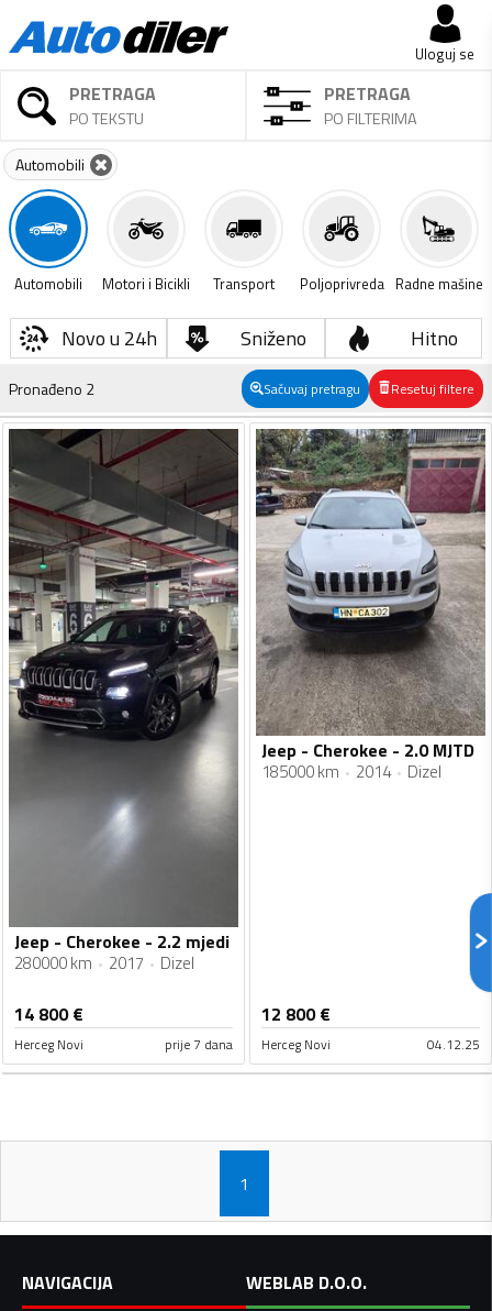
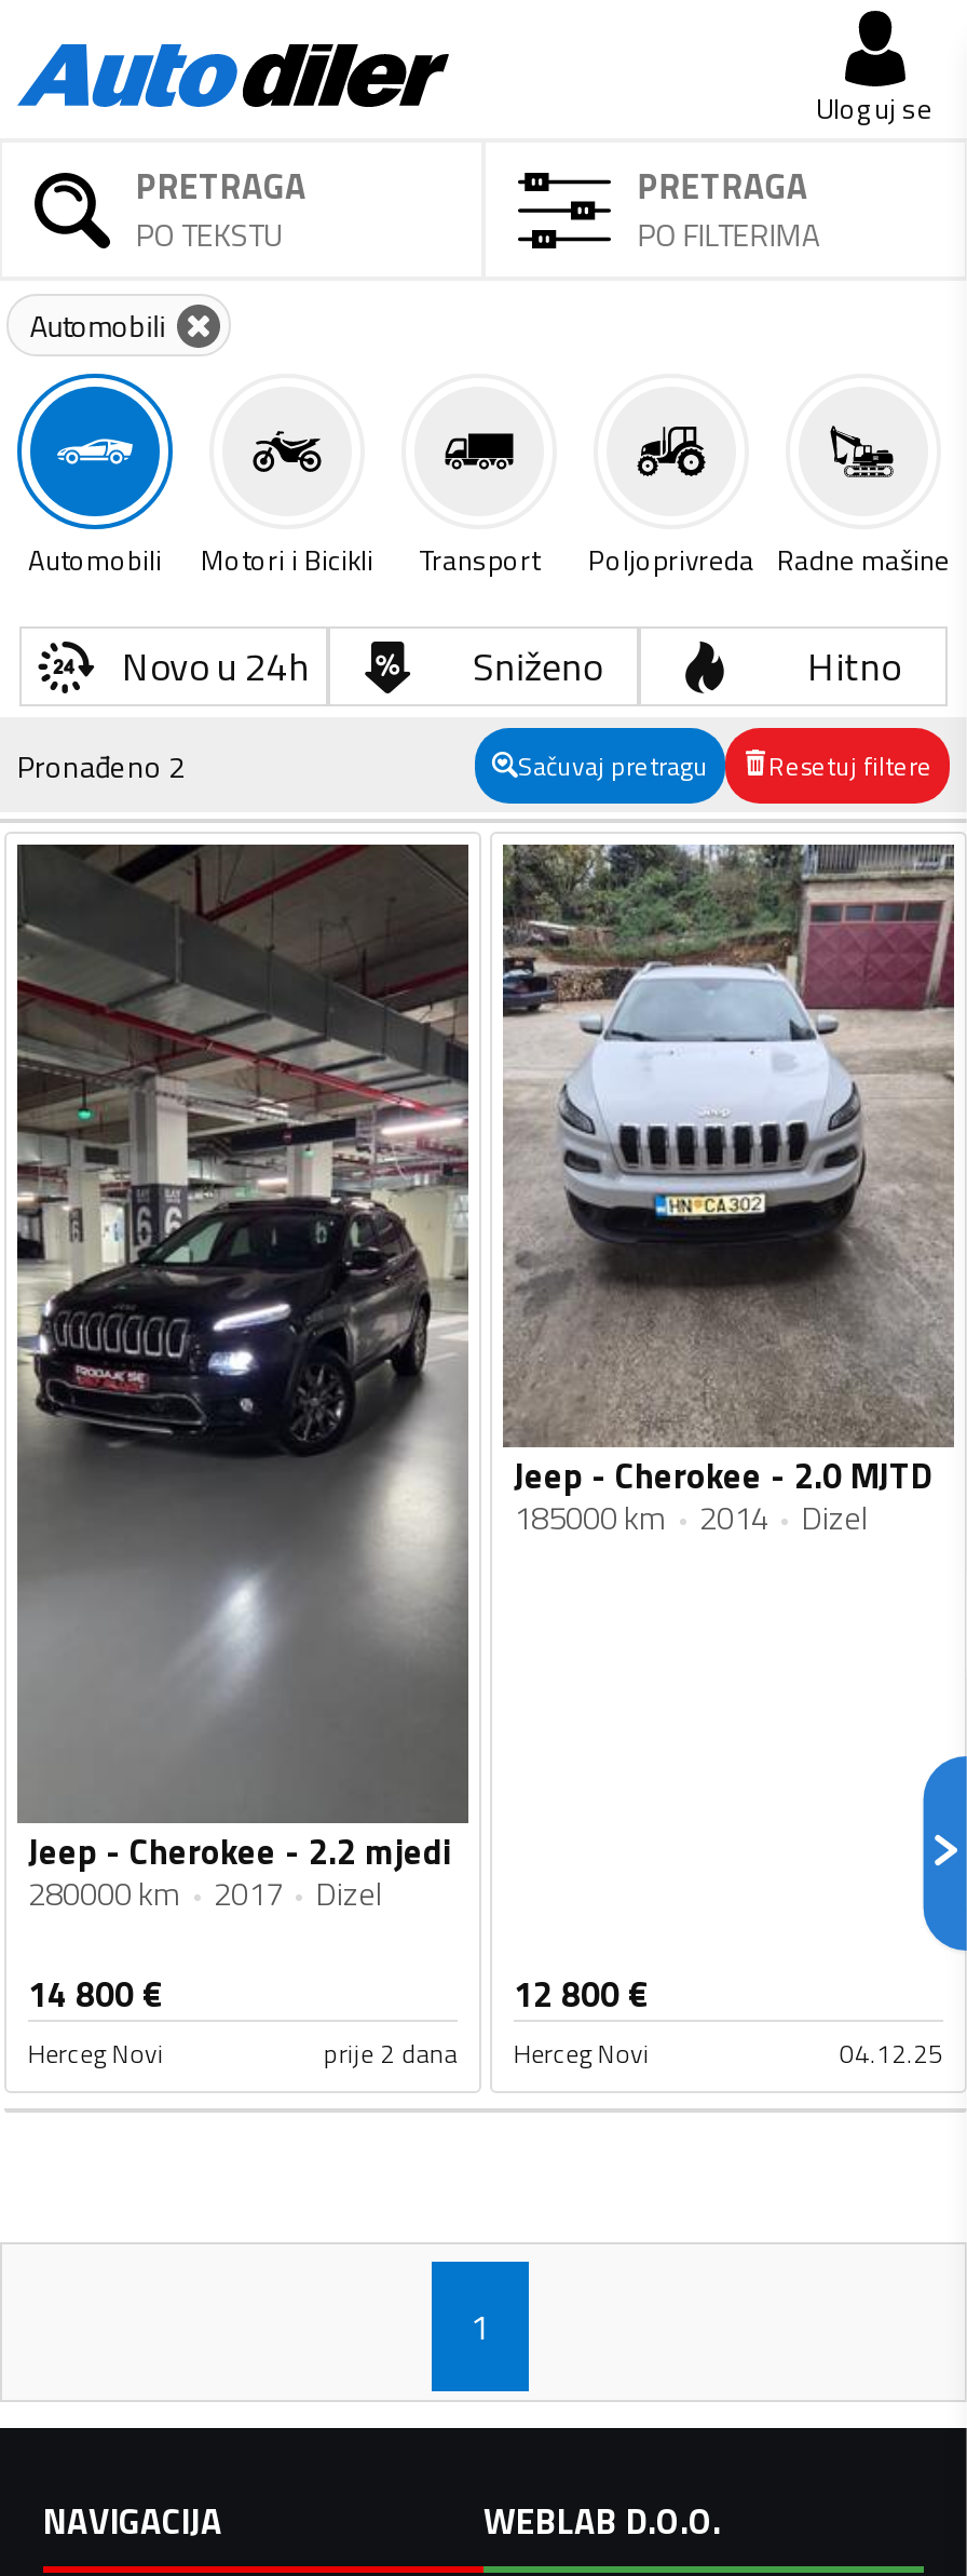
[165,1034,331,1055] prije 7 dana Herceg Novi -> [324,2033,650,2074] prije 2 dana Herceg Novi

